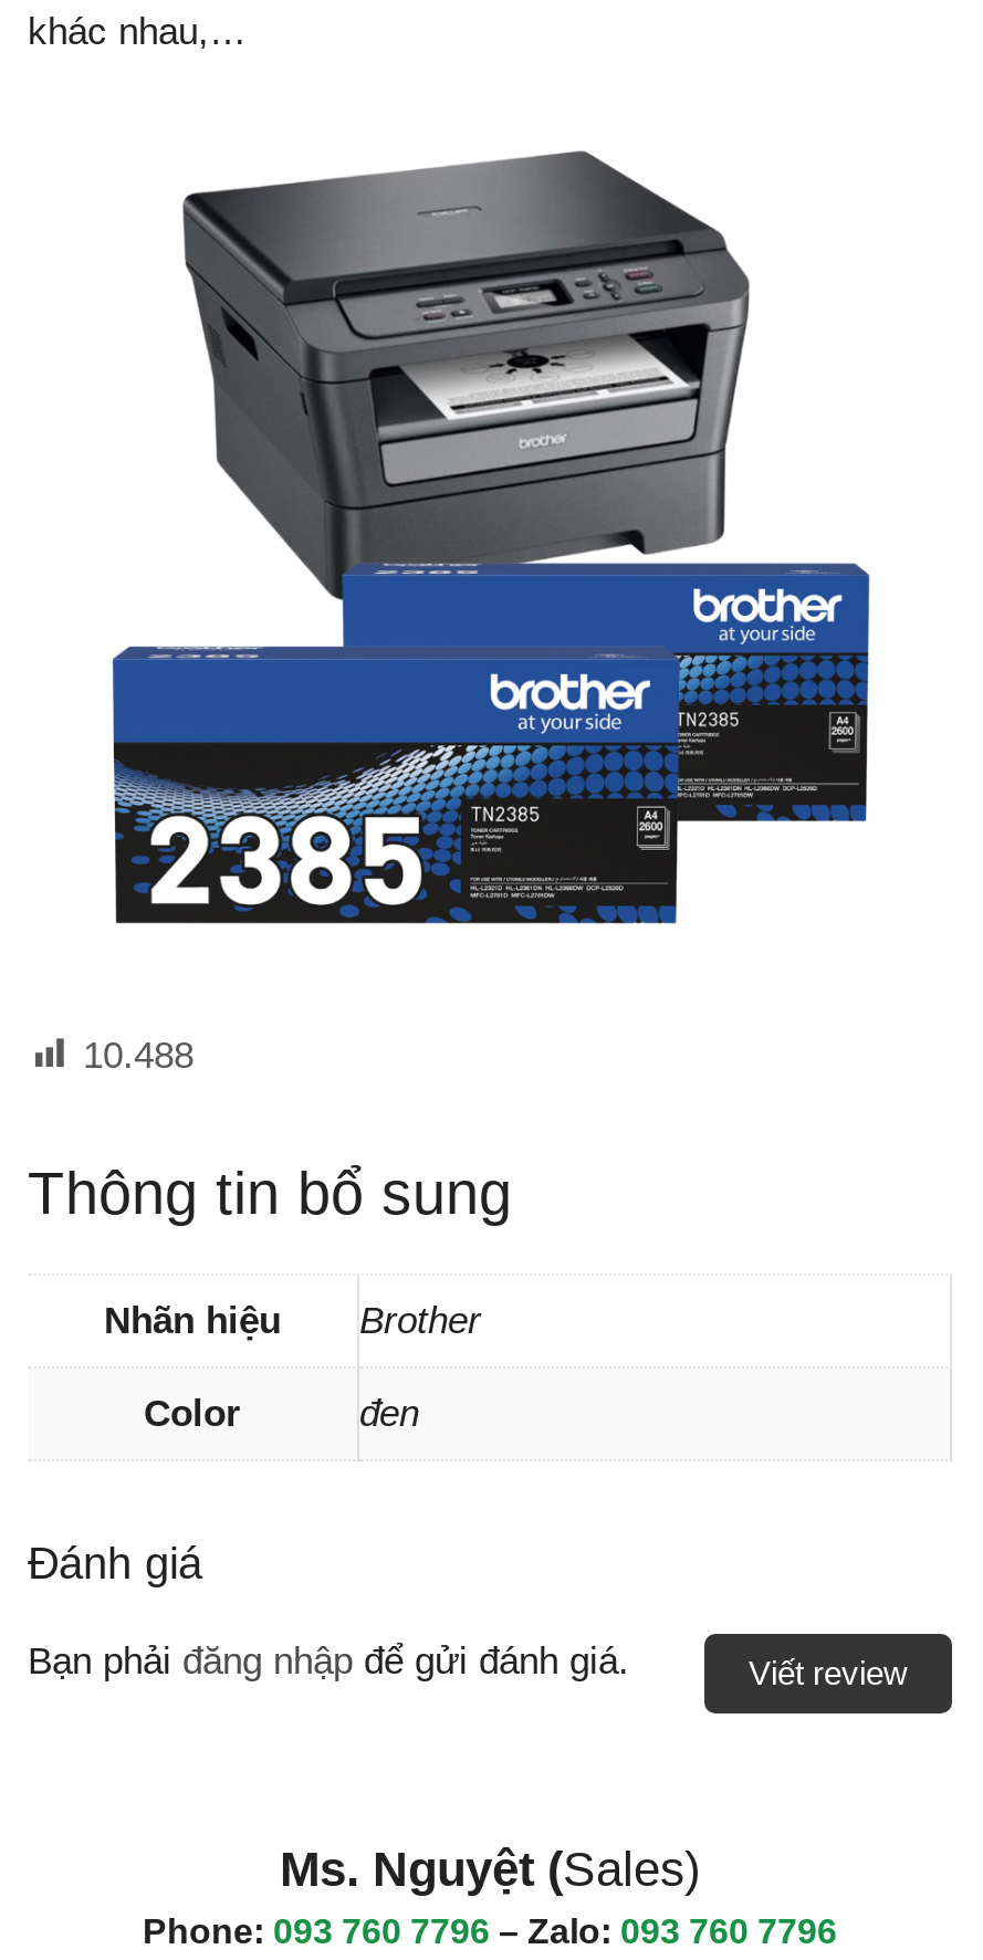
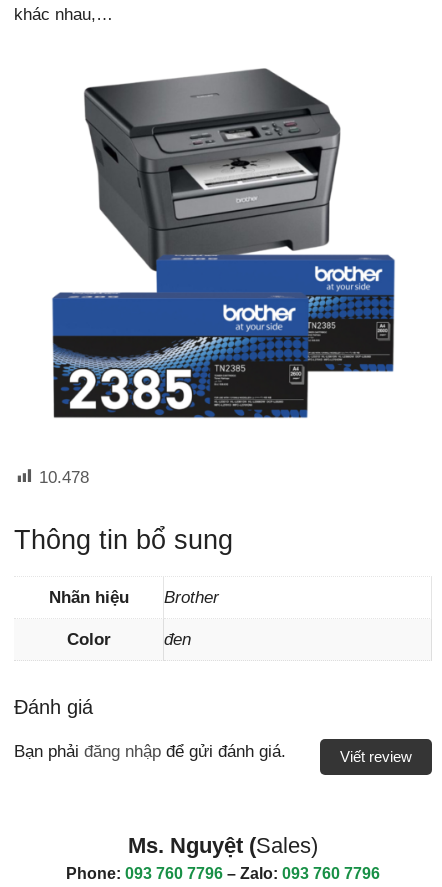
[83,1034,194,1076] 10.488 -> [39,467,89,486] 10.478

